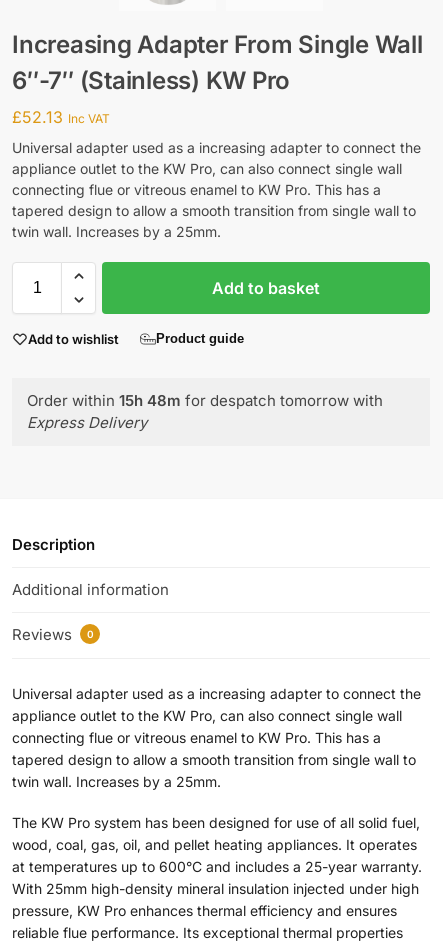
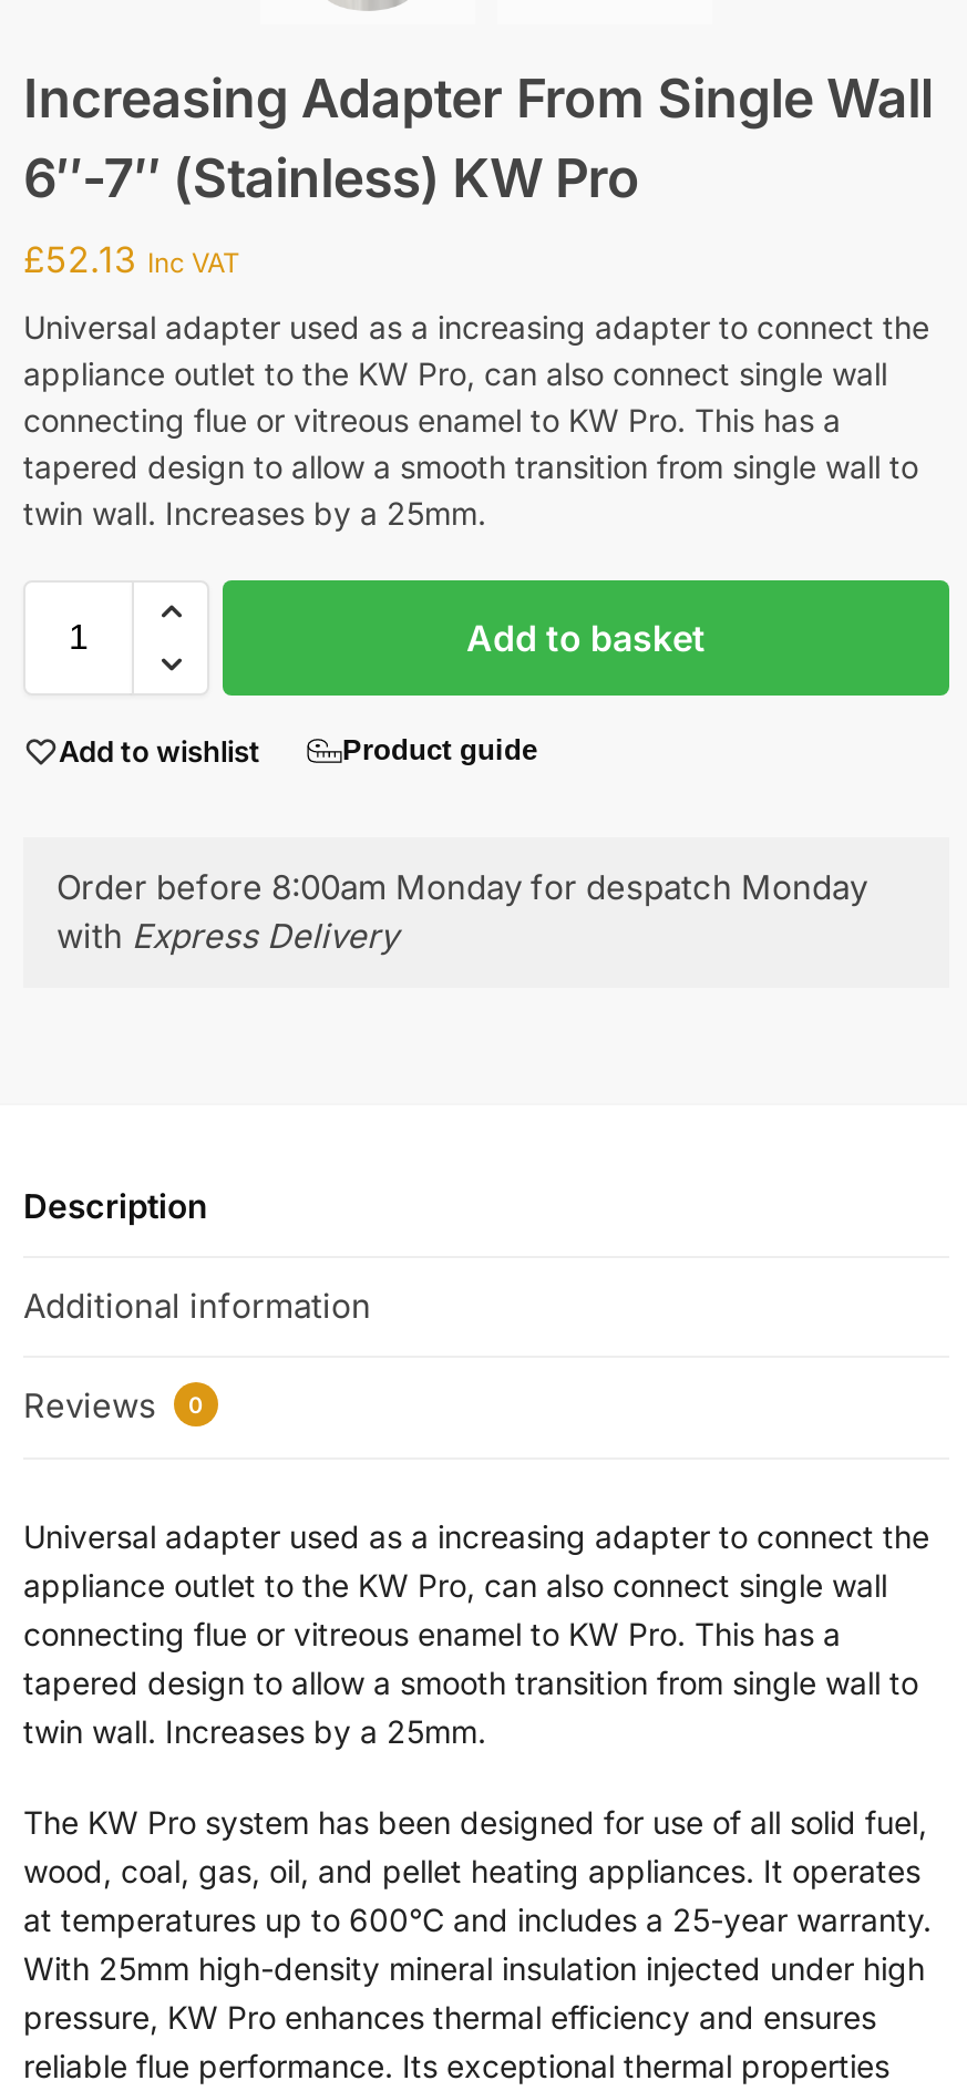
[27,391,383,432] Order within 15h 48m for despatch tomorrow with | Express Delivery -> [56,866,867,957] Order before 8:00am Monday for despatch Monday | with Express Delivery

